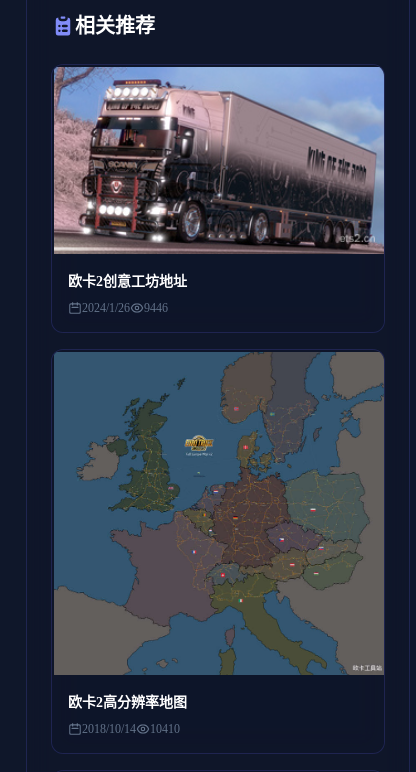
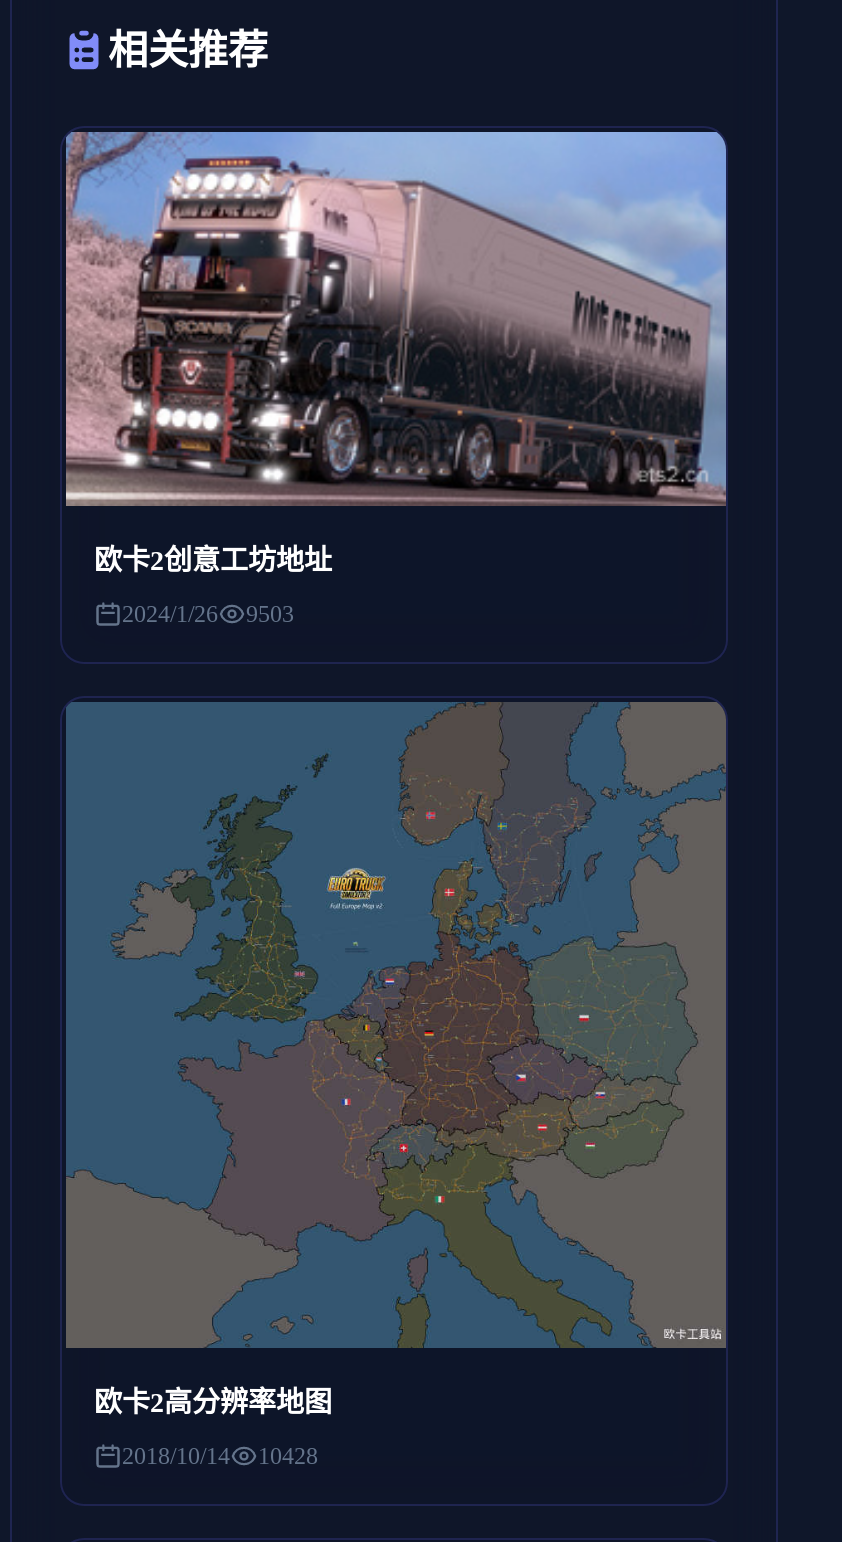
[82,301,168,315] 2024/1/26 9446 -> [122,600,294,628] 2024/1/26 9503
[82,722,180,736] 2018/10/14 10410 -> [122,1443,318,1471] 2018/10/14 10428

